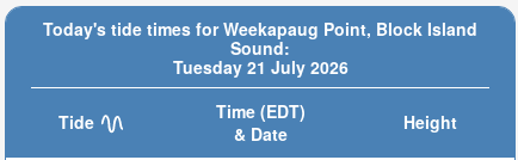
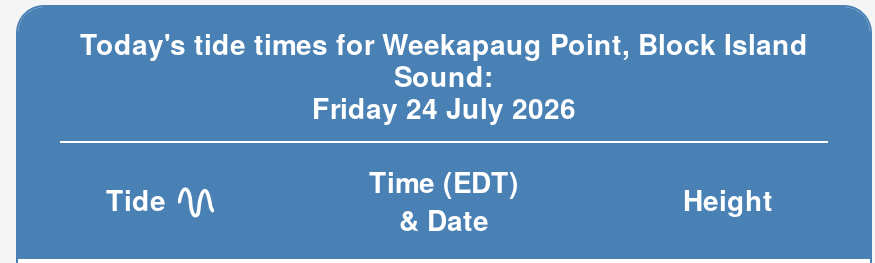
[172,55,348,79] Tuesday 21 July 2026 -> [312,87,576,127] Friday 24 July 2026

